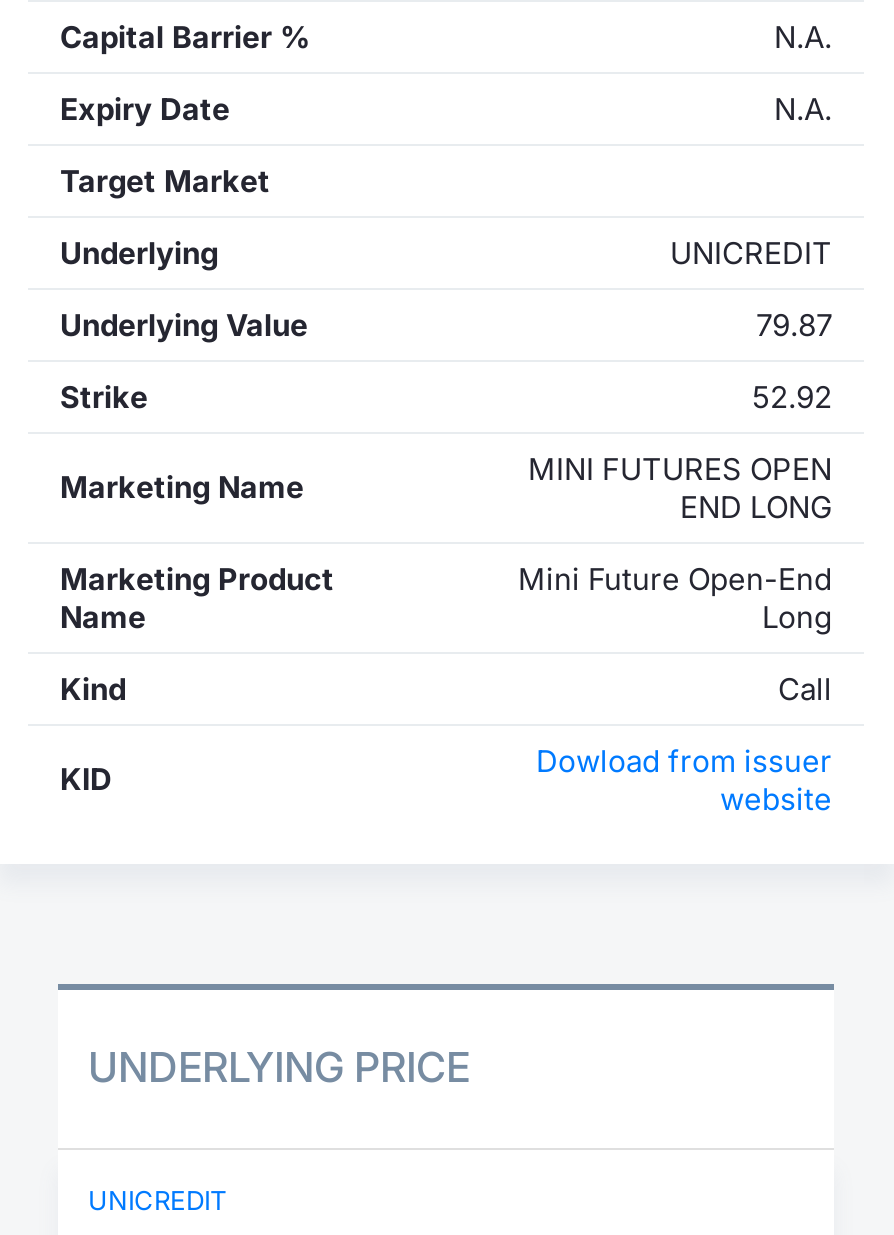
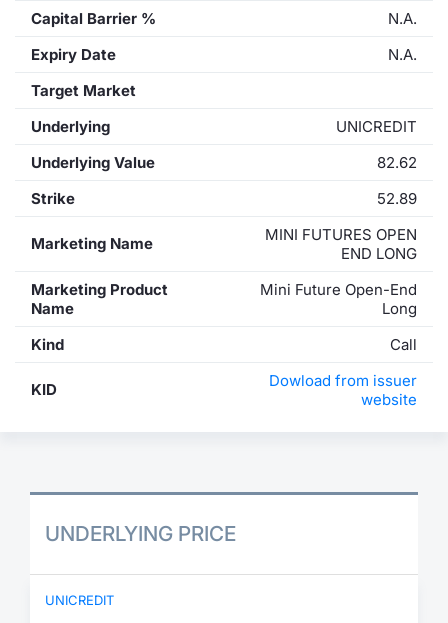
[756,306,832,344] 79.87 -> [377,153,417,172] 82.62
[752,378,832,416] 52.92 -> [377,189,417,208] 52.89

